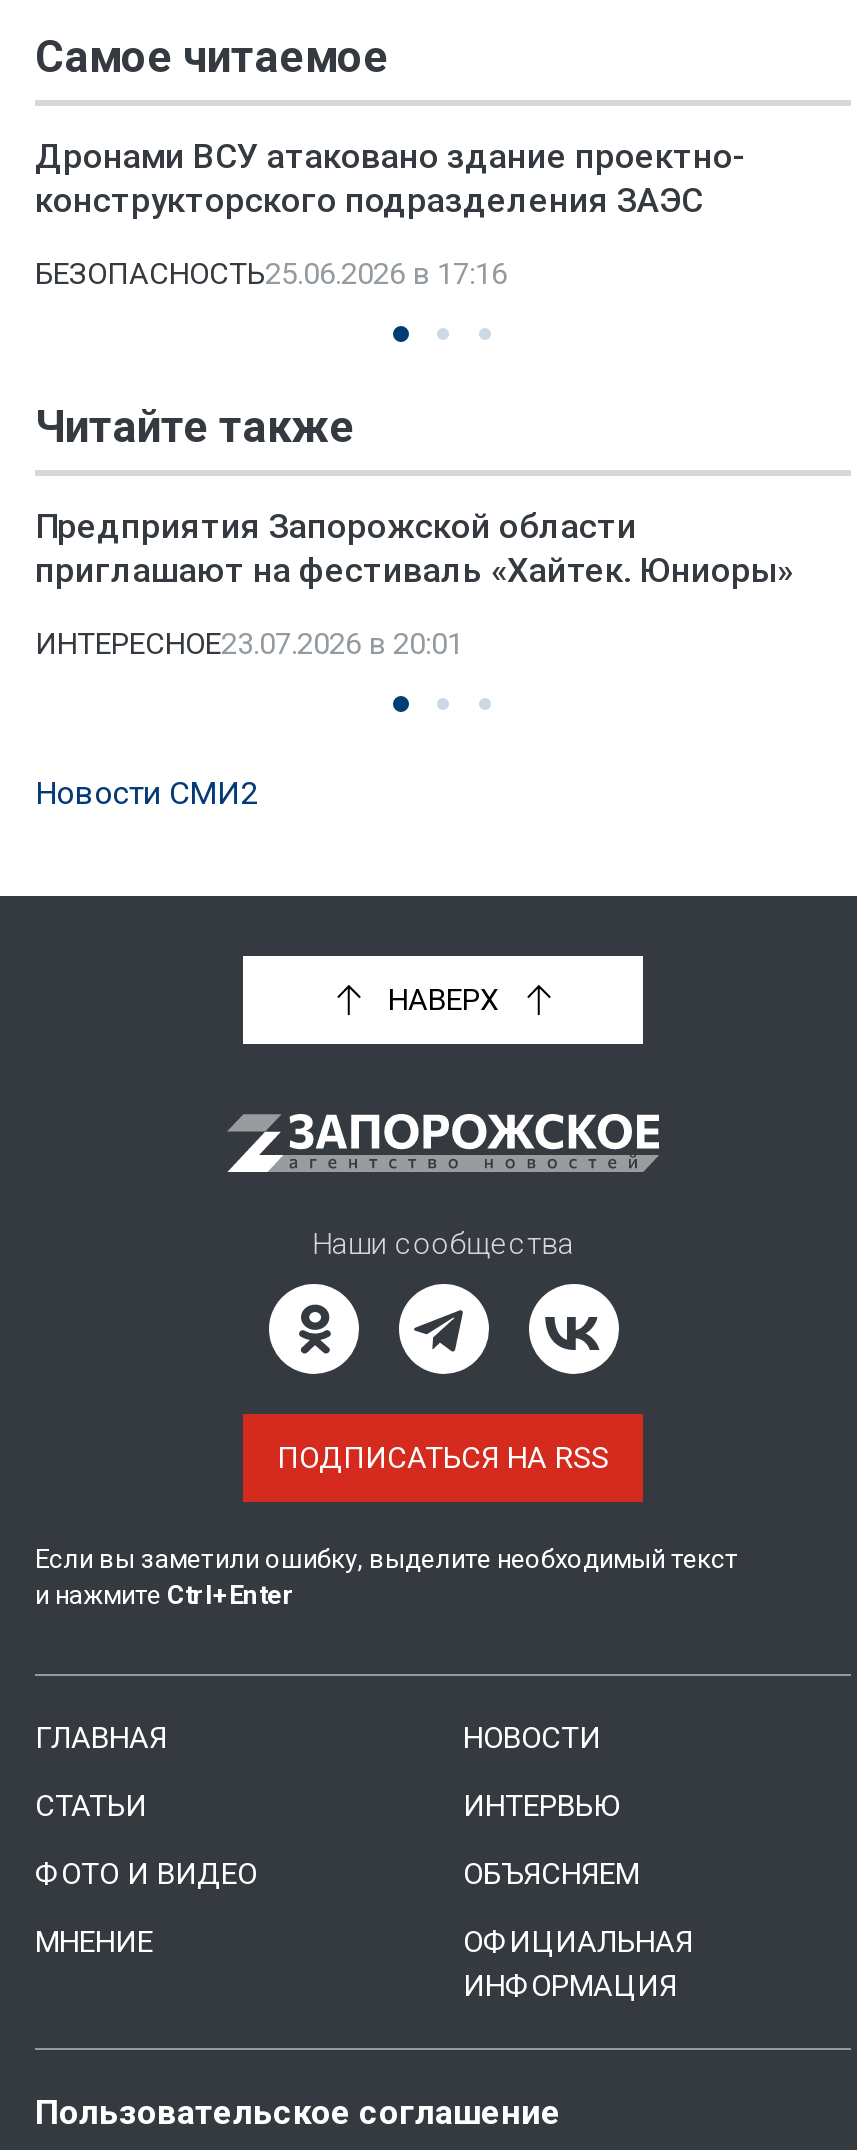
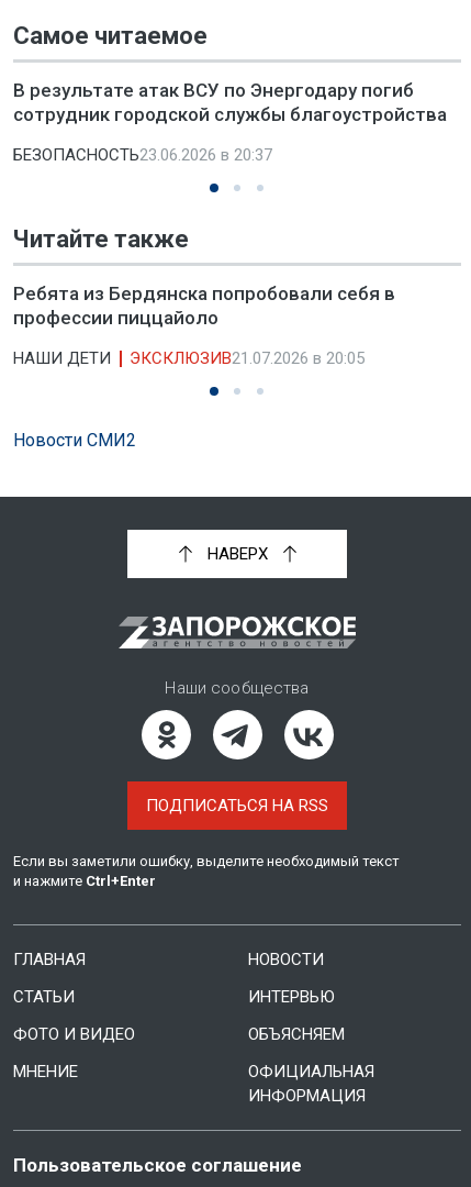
[35,136,745,220] Дронами ВСУ атаковано здание проектно- | конструкторского подразделения ЗАЭС -> [13,79,447,125] В результате атак ВСУ по Энергодару погиб | сотрудник городской службы благоустройства
[35,256,507,292] БЕЗОПАСНОСТЬ25.06.2026 в 17:16 -> [13,145,272,165] БЕЗОПАСНОСТЬ23.06.2026 в 20:37
[35,506,793,590] Предприятия Запорожской области | приглашают на фестиваль «Хайтек. Юниоры» -> [13,282,395,329] Ребята из Бердянска попробовали себя в | профессии пиццайоло
[35,626,463,662] ИНТЕРЕСНОЕ23.07.2026 в 20:01 -> [13,348,365,368] НАШИ ДЕТИ | ЭКСКЛЮЗИВ21.07.2026 в 20:05

